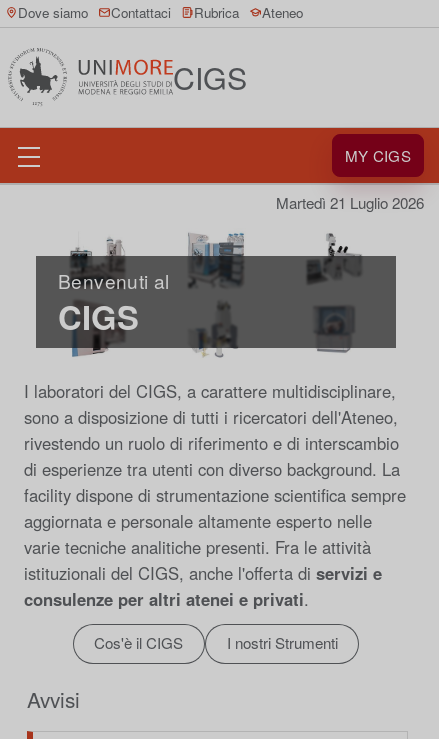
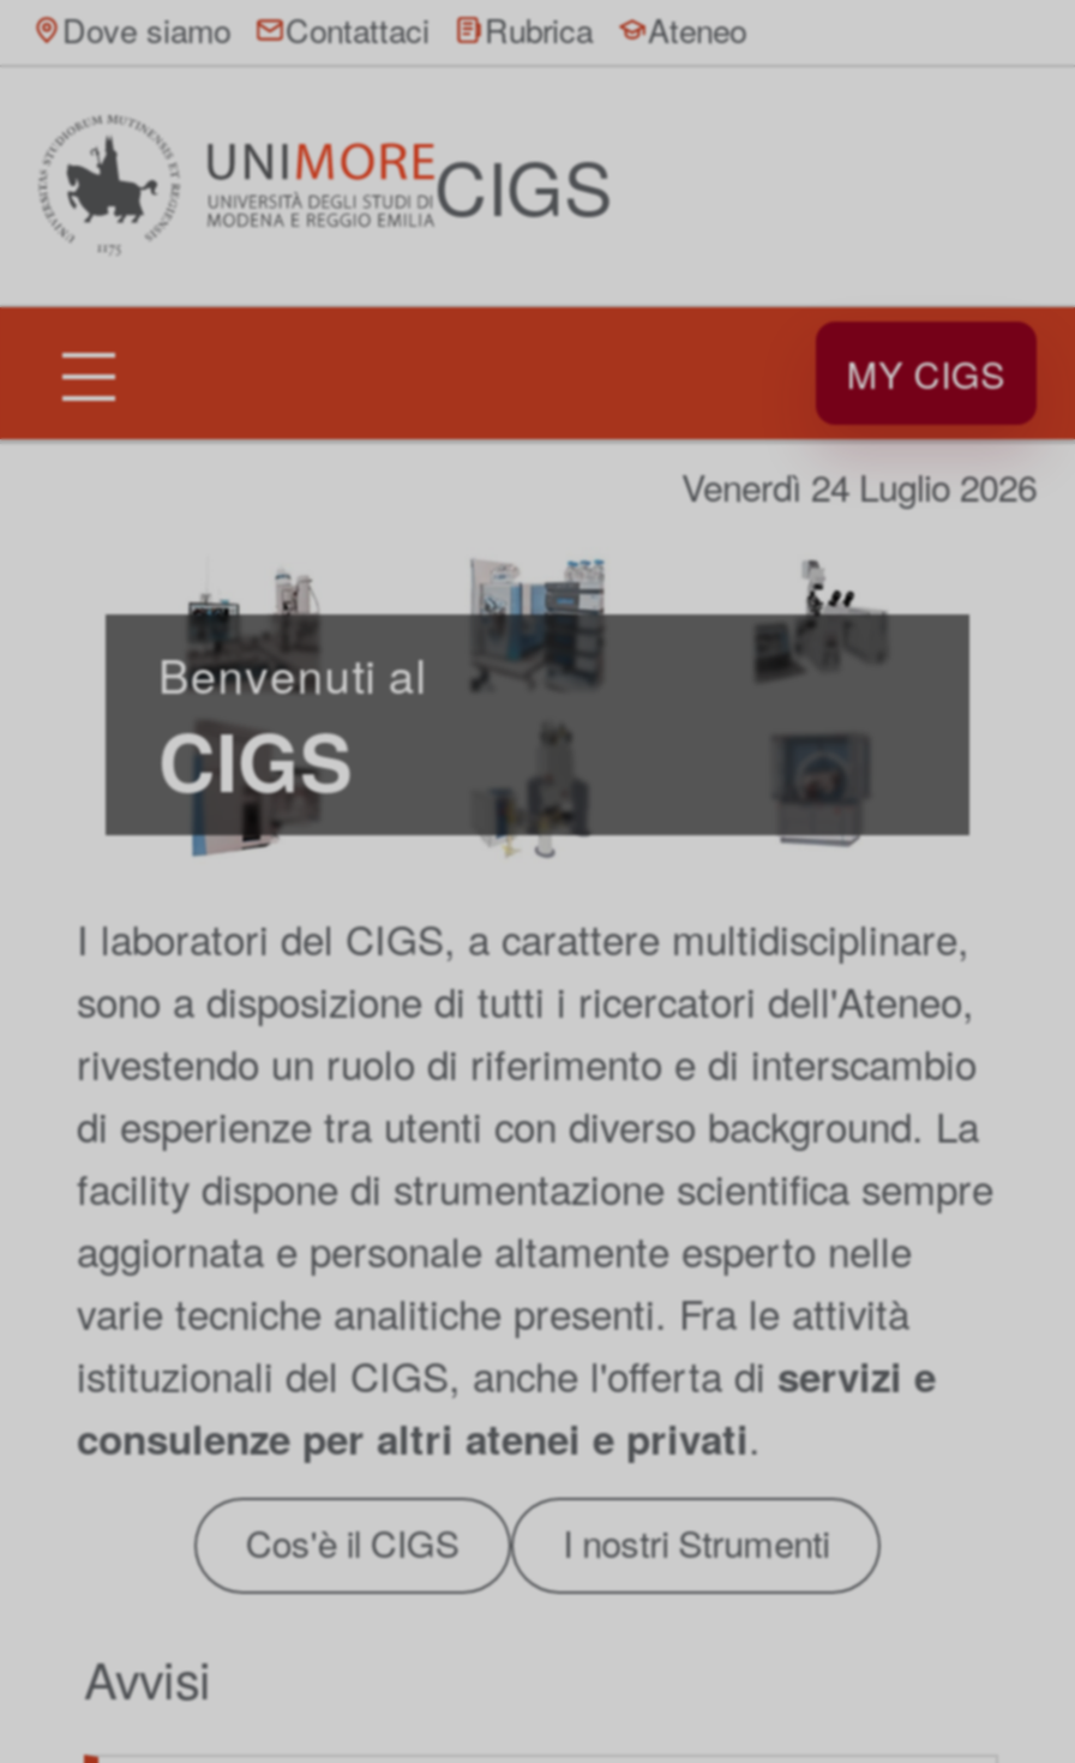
[276,192,424,213] Martedì 21 Luglio 2026 -> [681,462,1037,512] Venerdì 24 Luglio 2026

